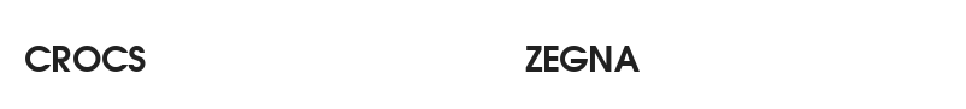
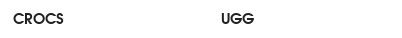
[525,36,638,81] ZEGNA -> [221,9,254,28] UGG

